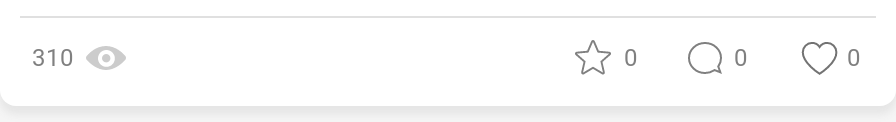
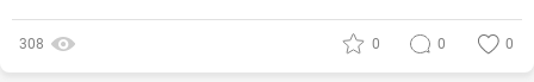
[32,44,74,72] 310 -> [19,36,44,52] 308

